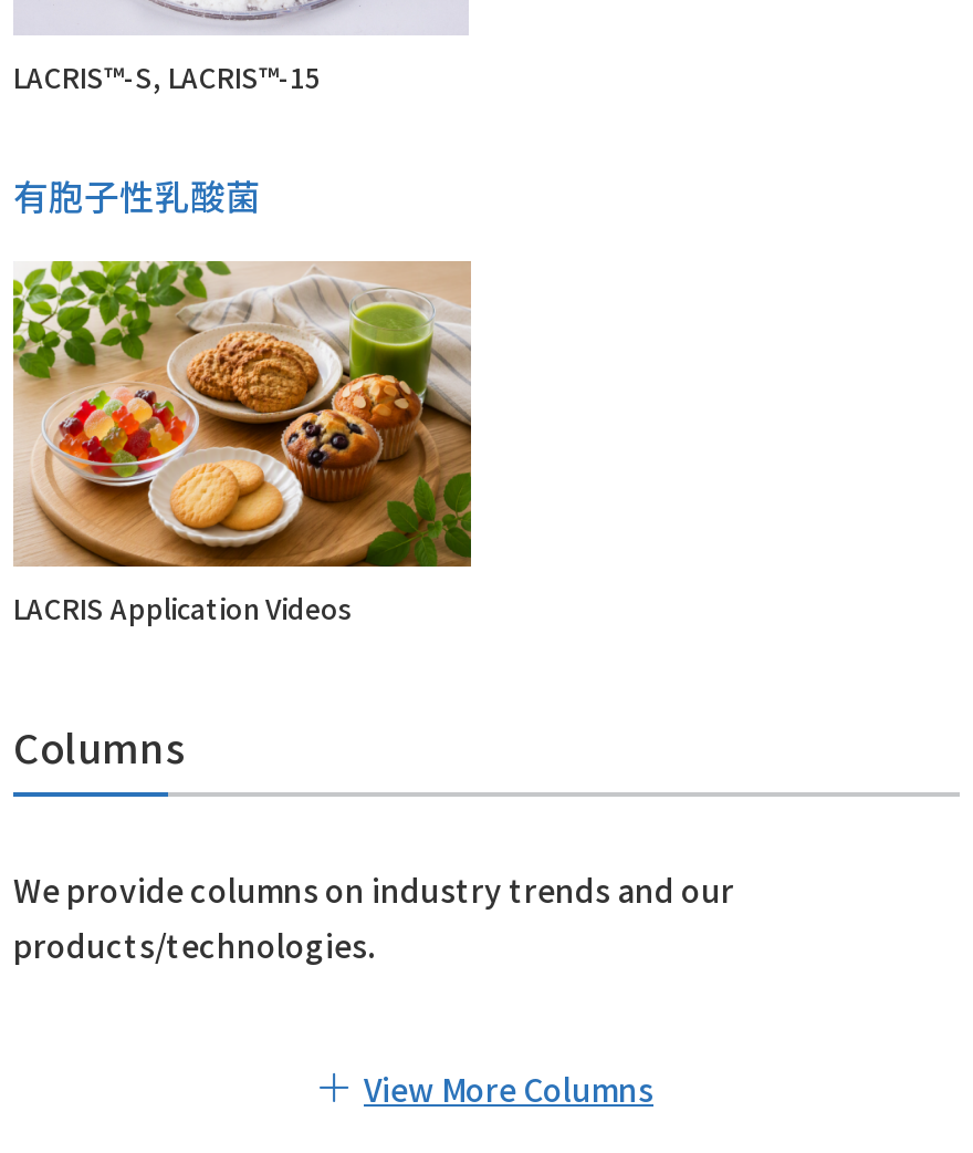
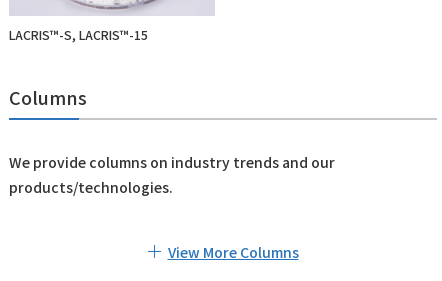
[13,171,261,222] 有胞子性乳酸菌 -> none
[11,259,473,629] [image] | LACRIS Application Videos -> none

